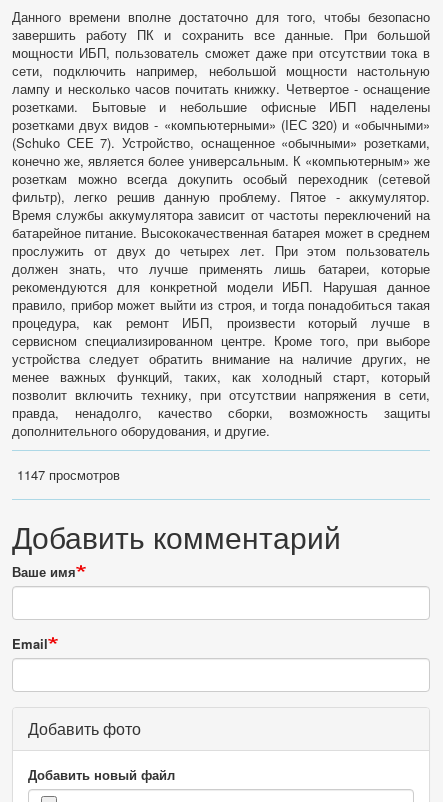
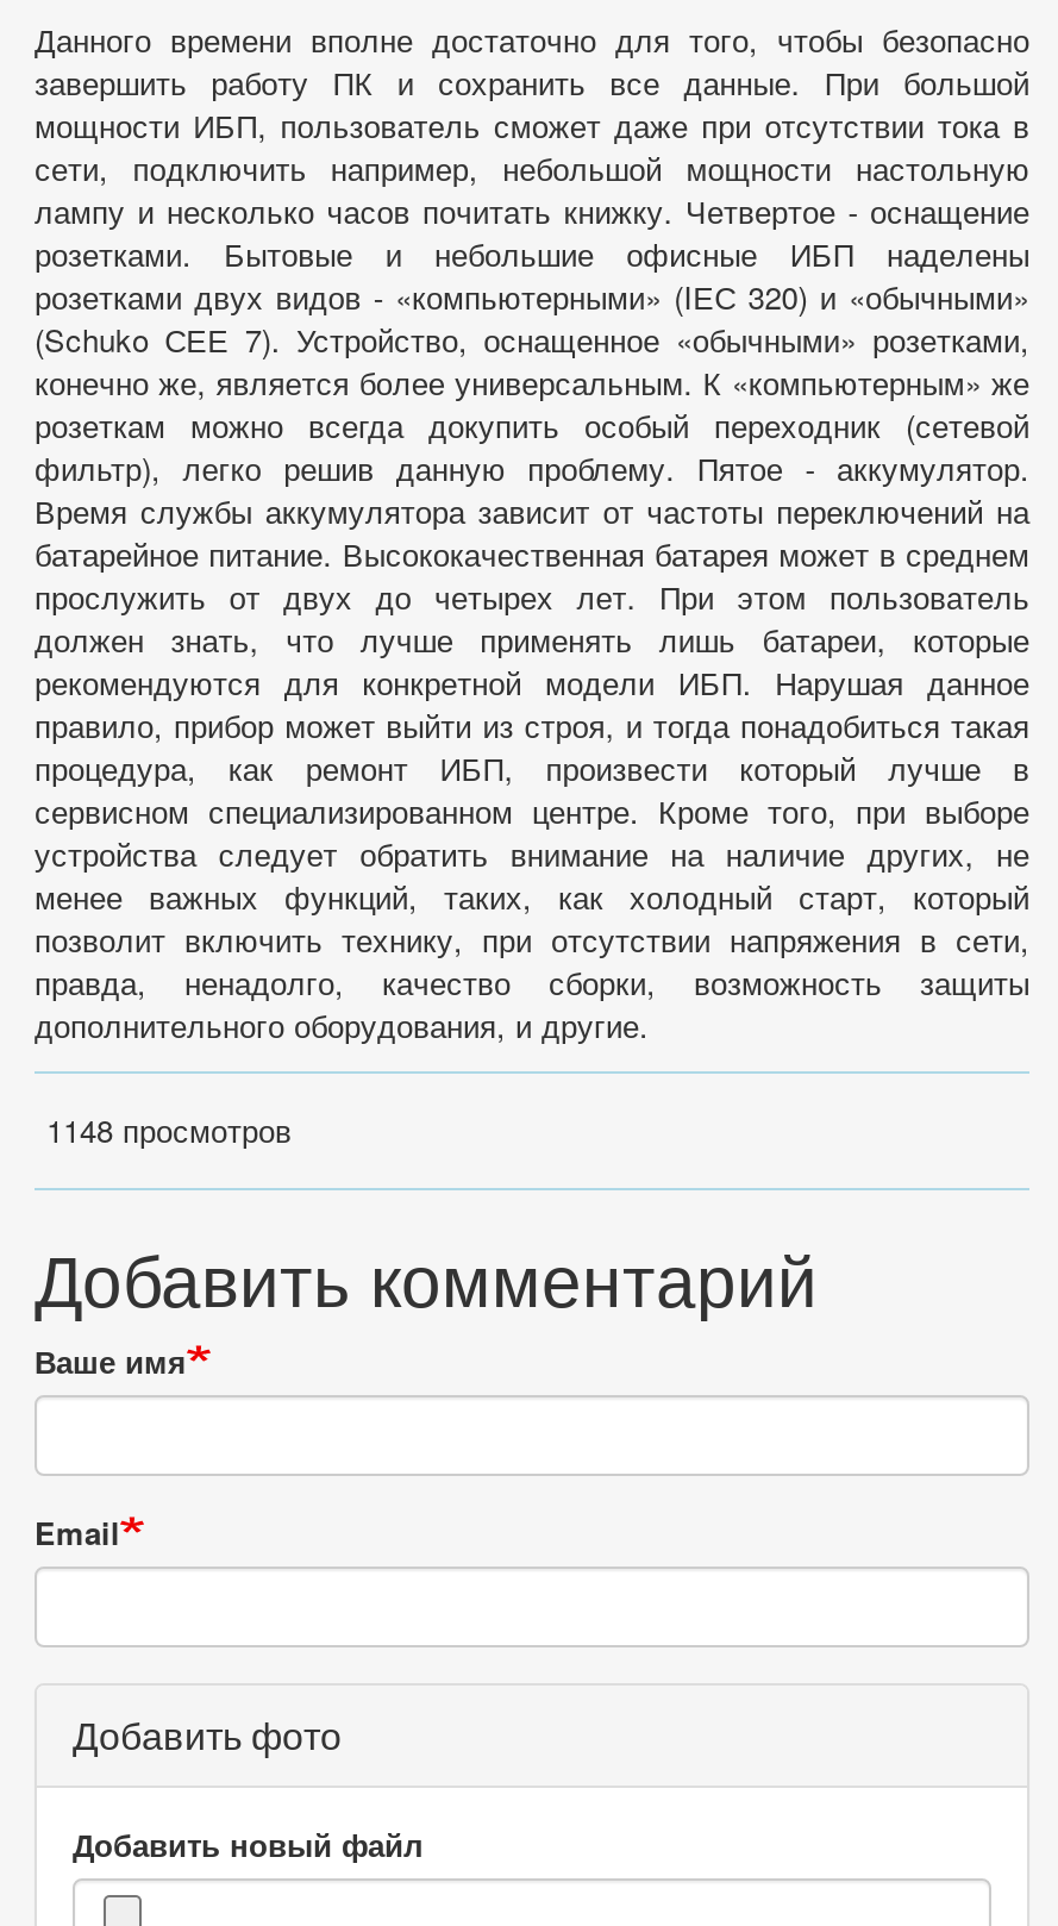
[17,465,120,484] 1147 просмотров -> [46,1107,292,1152] 1148 просмотров

